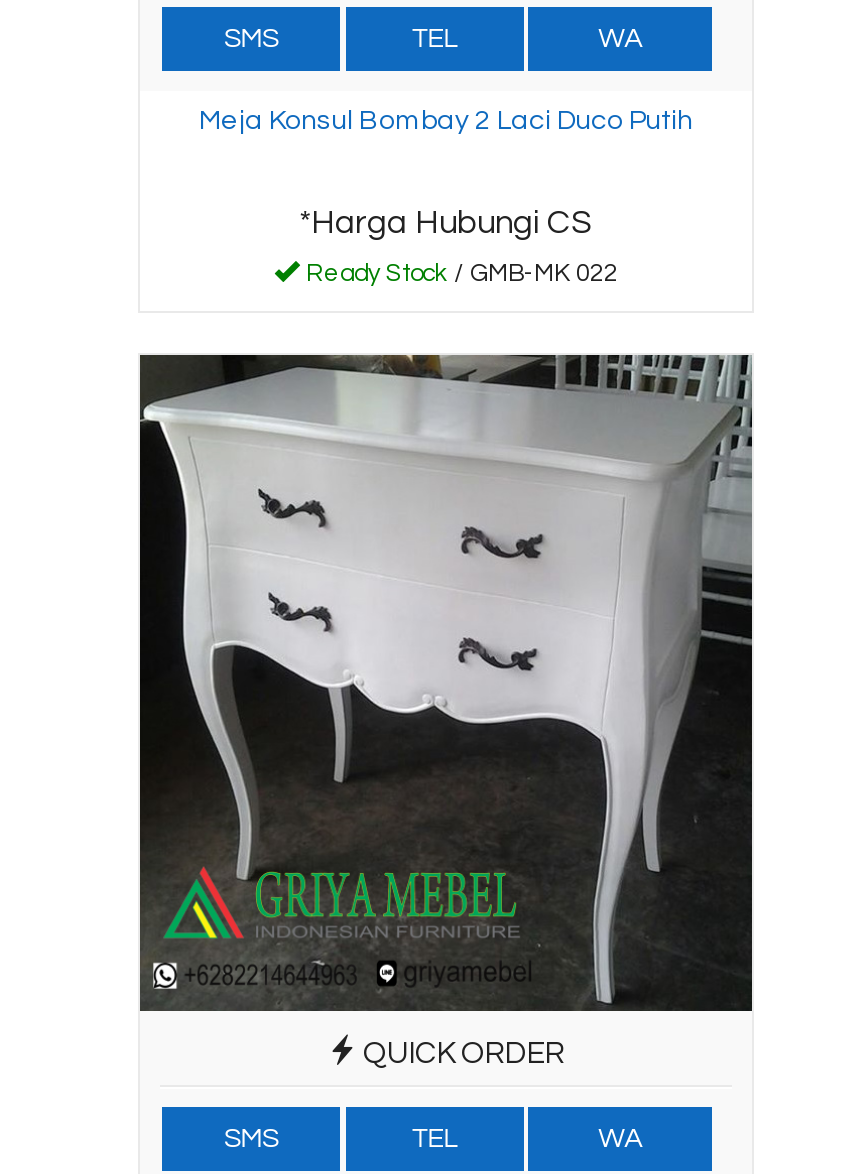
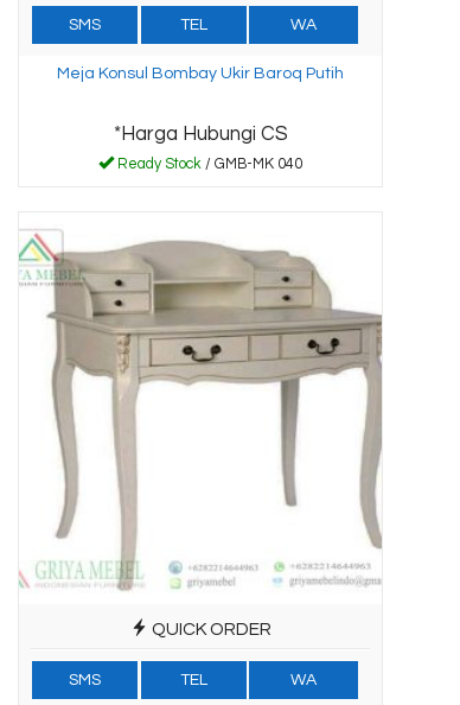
[199,107,693,135] Meja Konsul Bombay 2 Laci Duco Putih -> [57,65,344,82] Meja Konsul Bombay Ukir Baroq Putih
[300,261,618,287] Ready Stock / GMB-MK 022 -> [114,157,302,172] Ready Stock / GMB-MK 040
[138,353,754,1015] [image] -> [18,214,382,603] [image]

